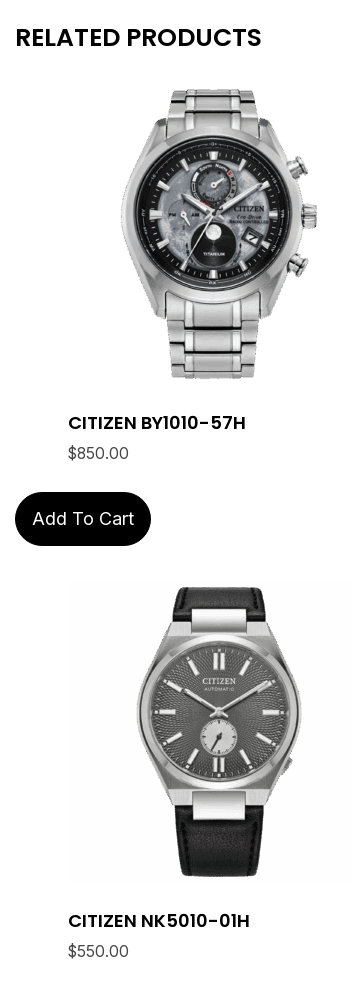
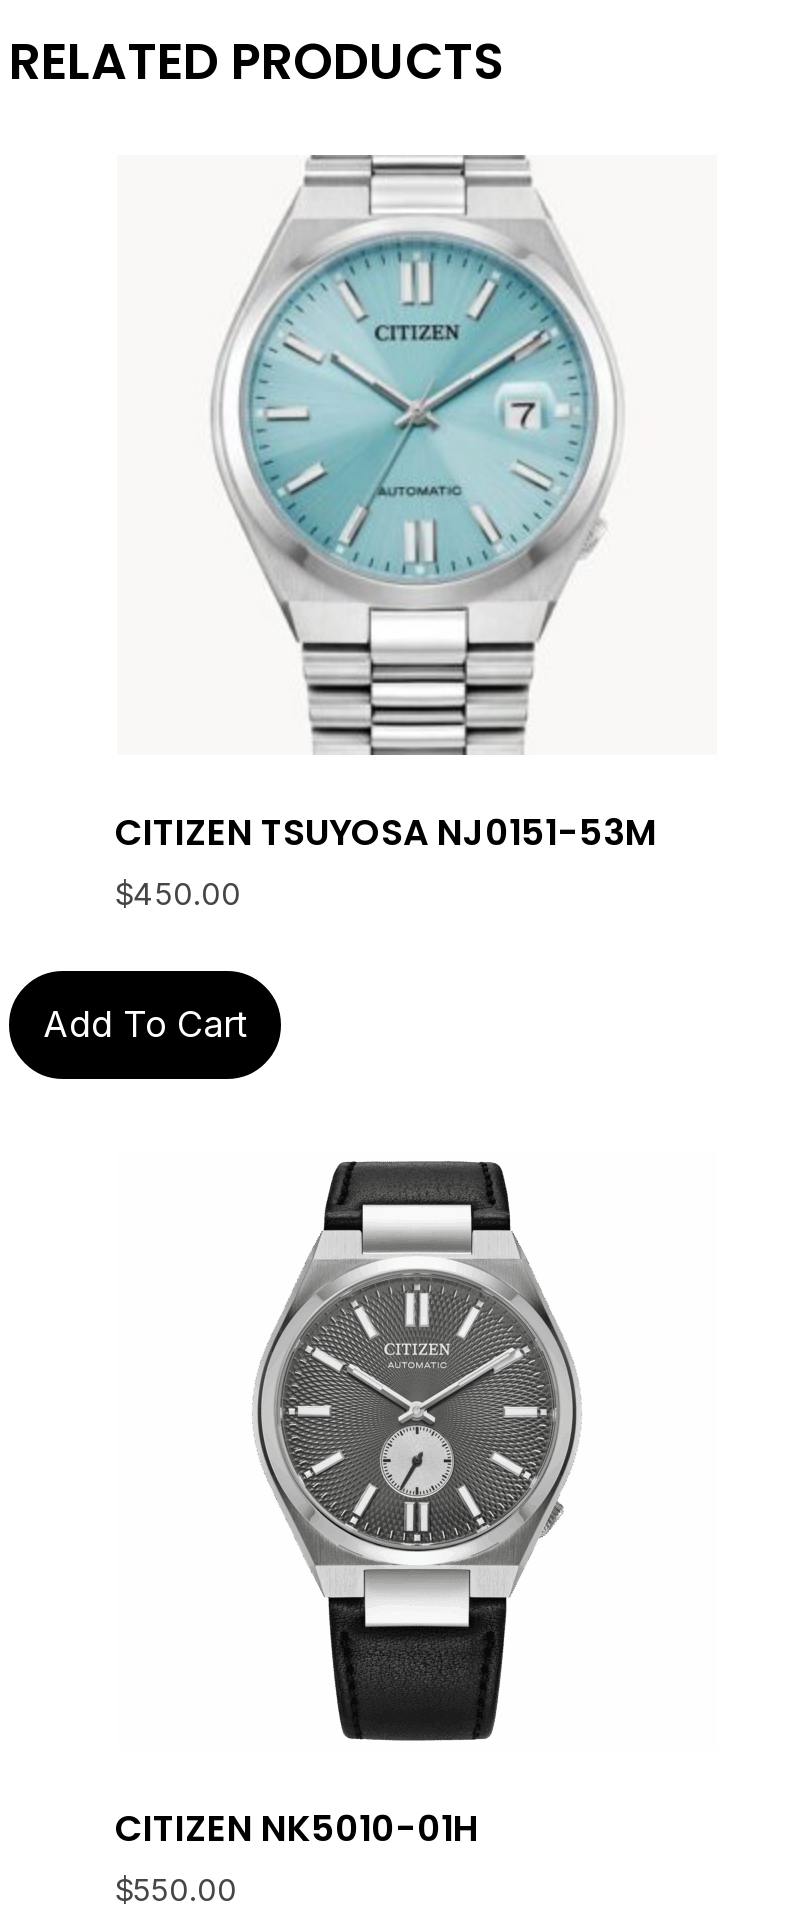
[68,84,321,463] [image] | CITIZEN BY1010-57H | $850.00 -> [115,153,657,913] [image] | CITIZEN TSUYOSA NJ0151-53M | $450.00

